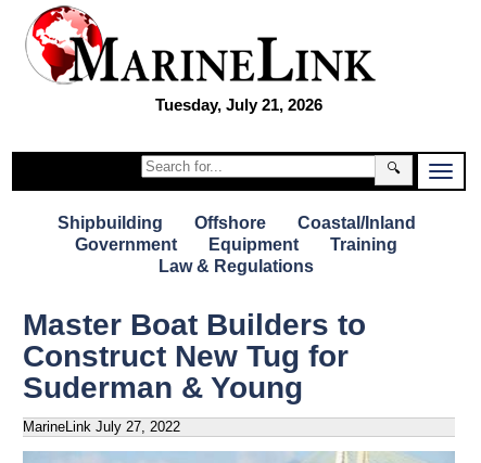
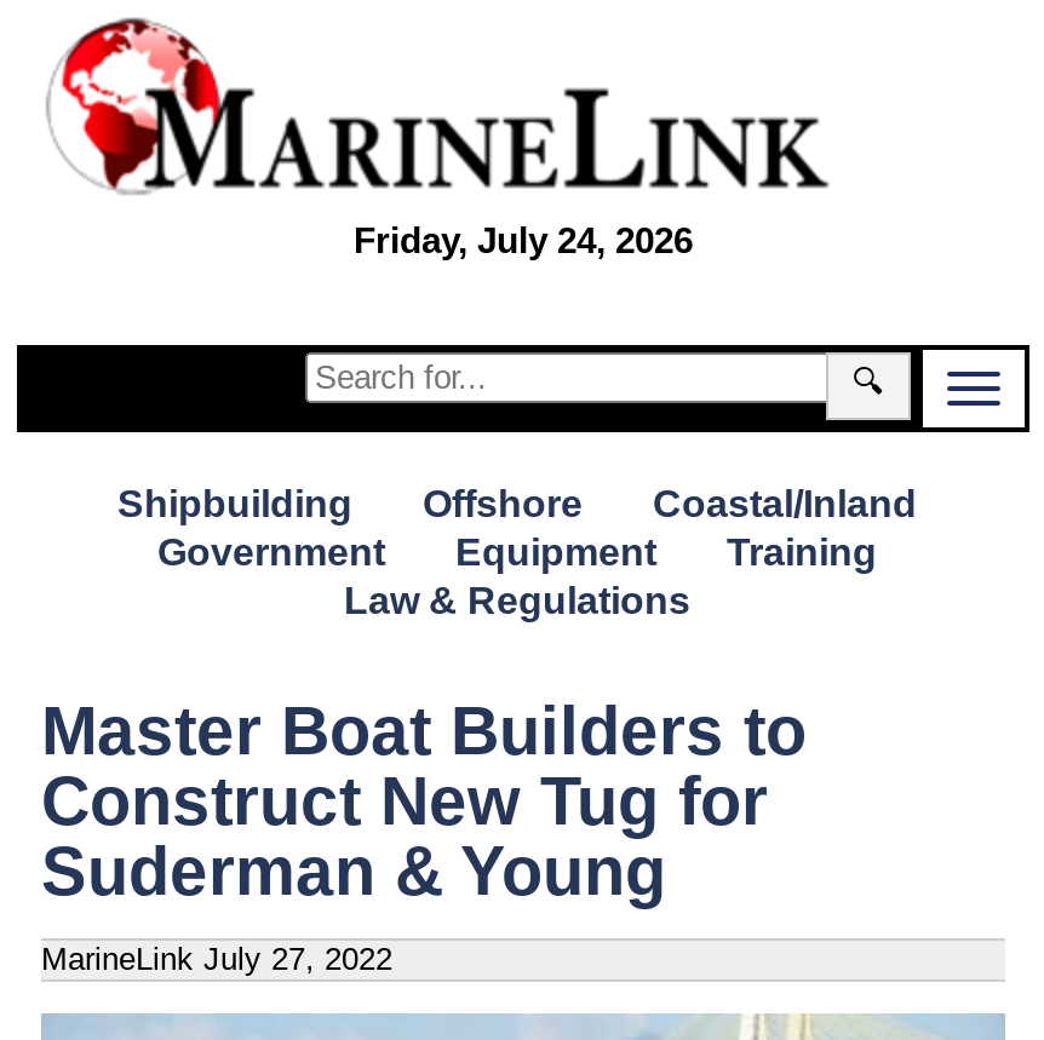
[155,95,322,114] Tuesday, July 21, 2026 -> [354,219,693,260] Friday, July 24, 2026

